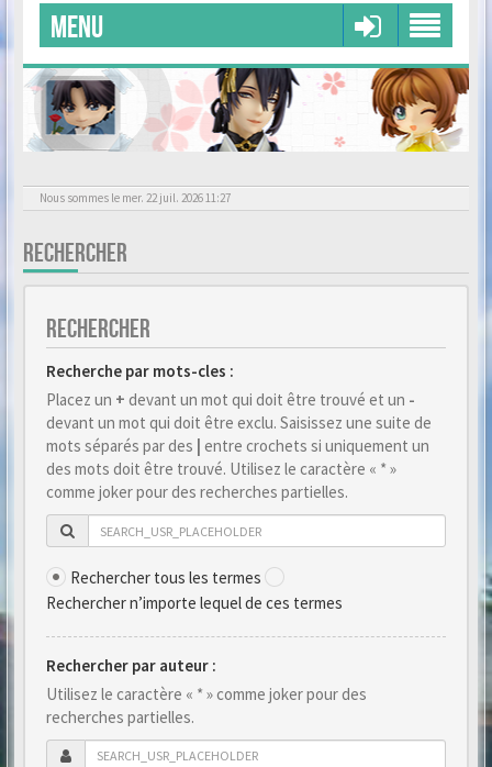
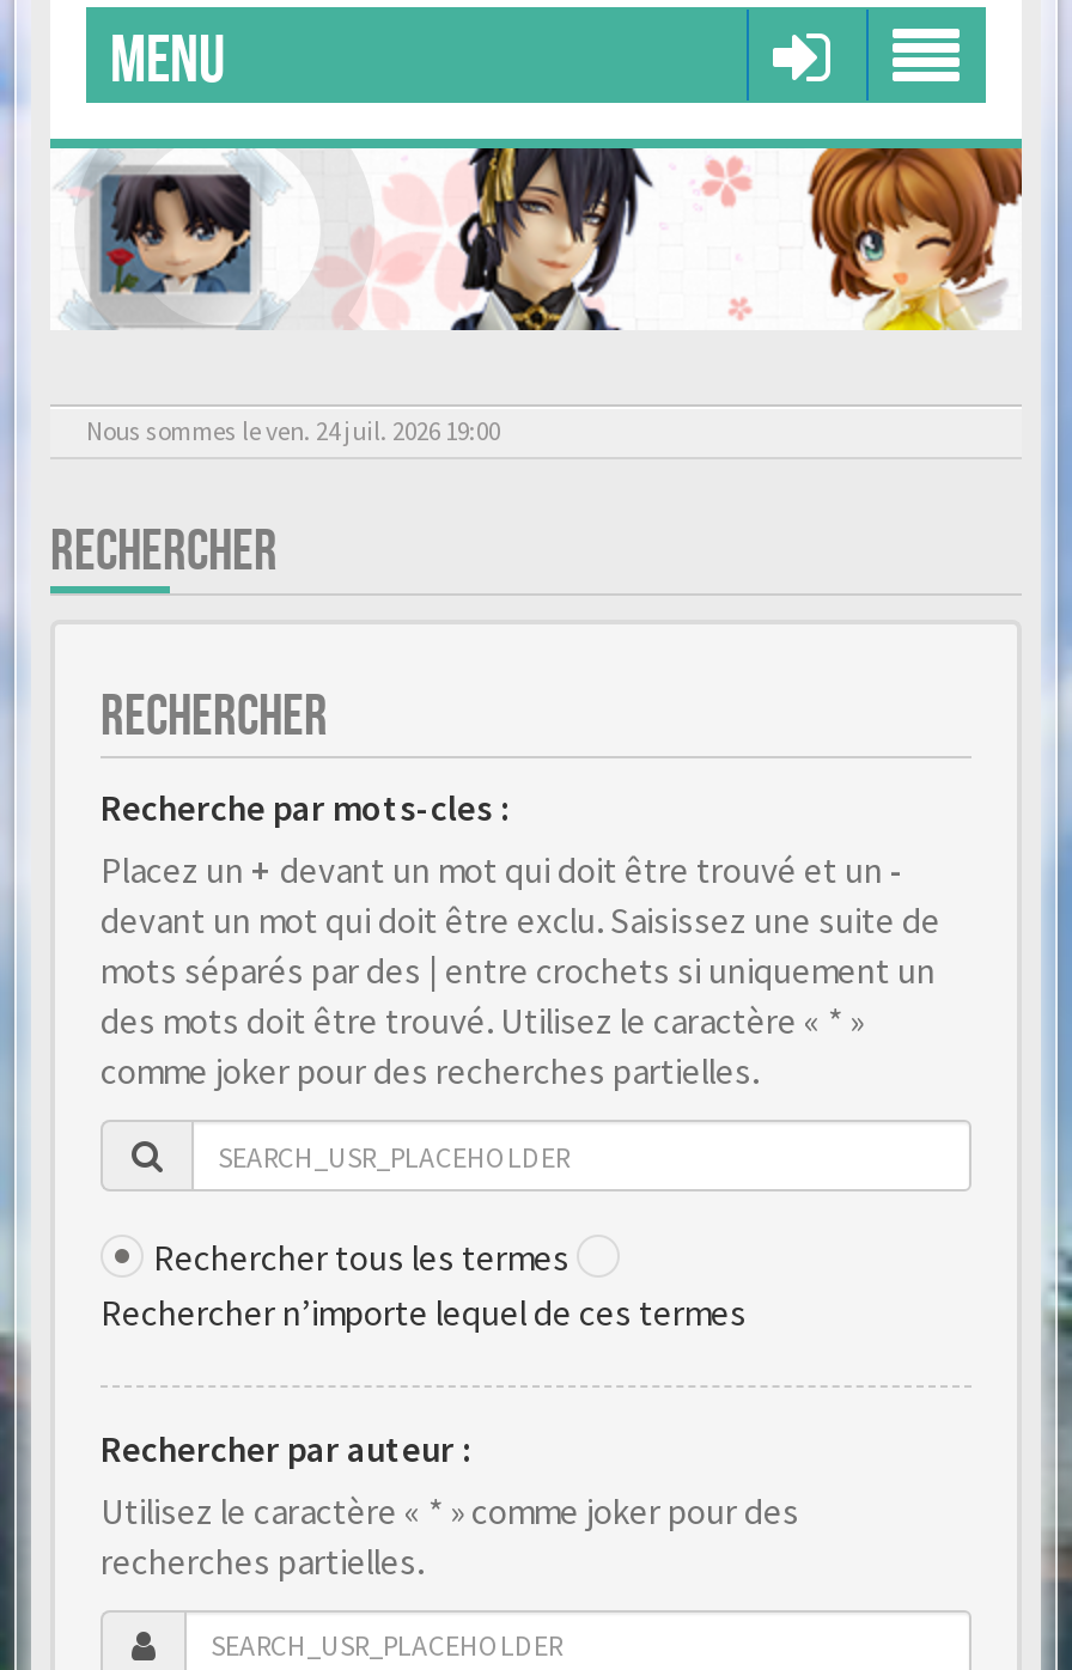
[40,190,231,205] Nous sommes le mer. 22 juil. 2026 11:27 -> [86,414,500,447] Nous sommes le ven. 24 juil. 2026 19:00

